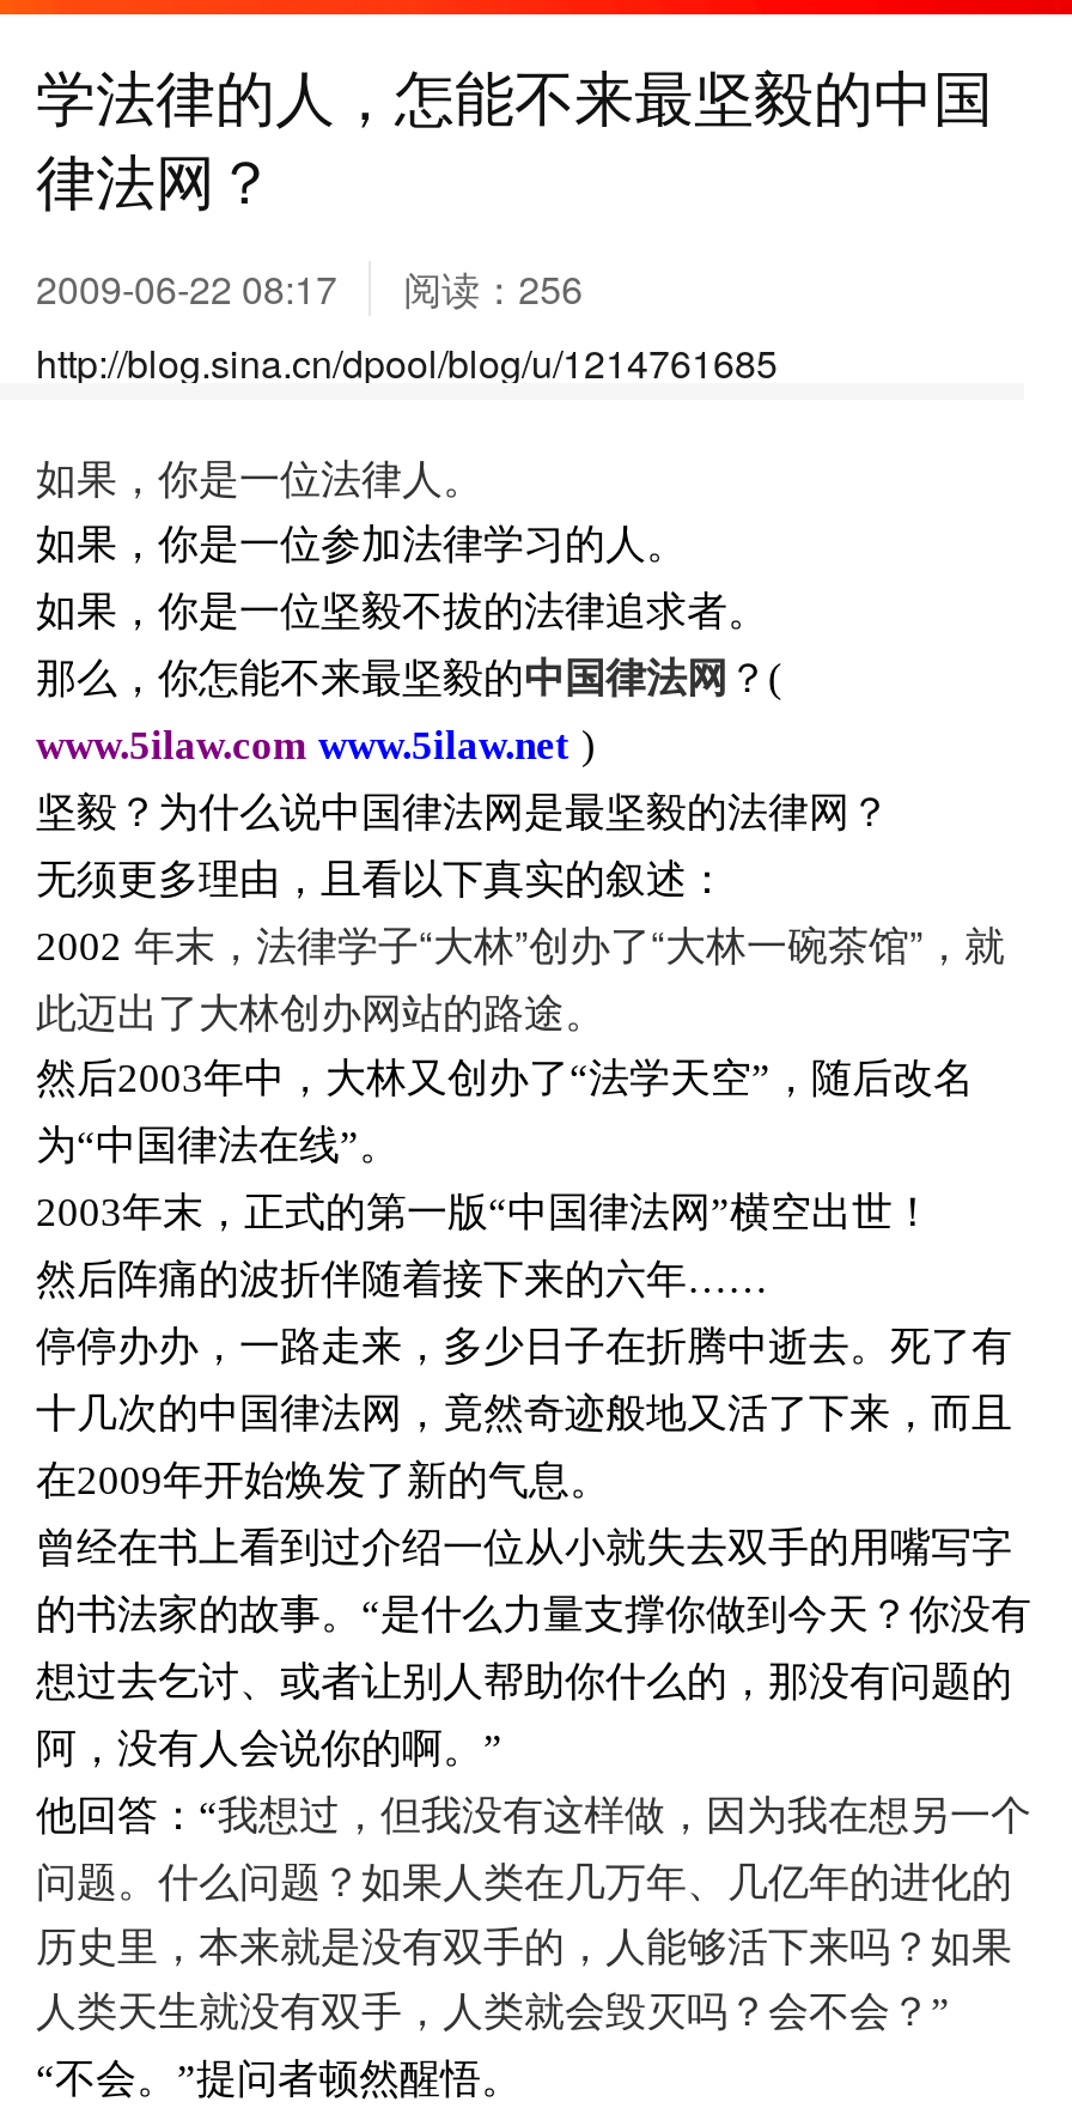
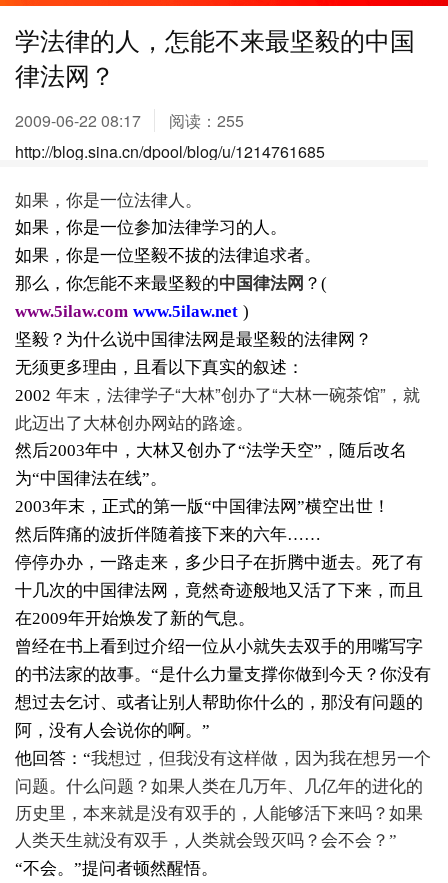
[36,261,583,316] 2009-06-22 08:17 阅读：256 -> [15,109,244,132] 2009-06-22 08:17 阅读：255

